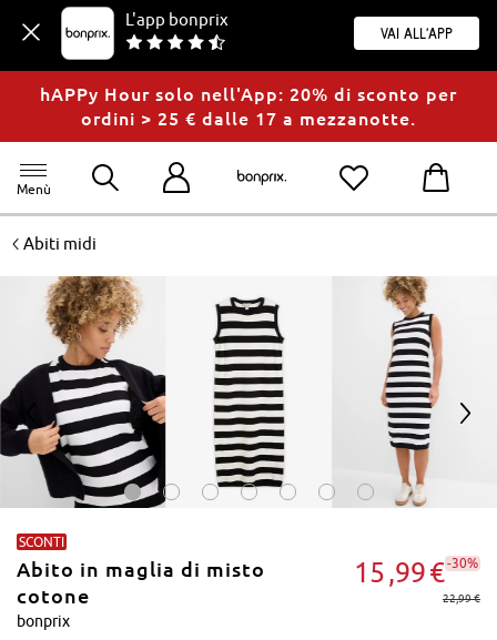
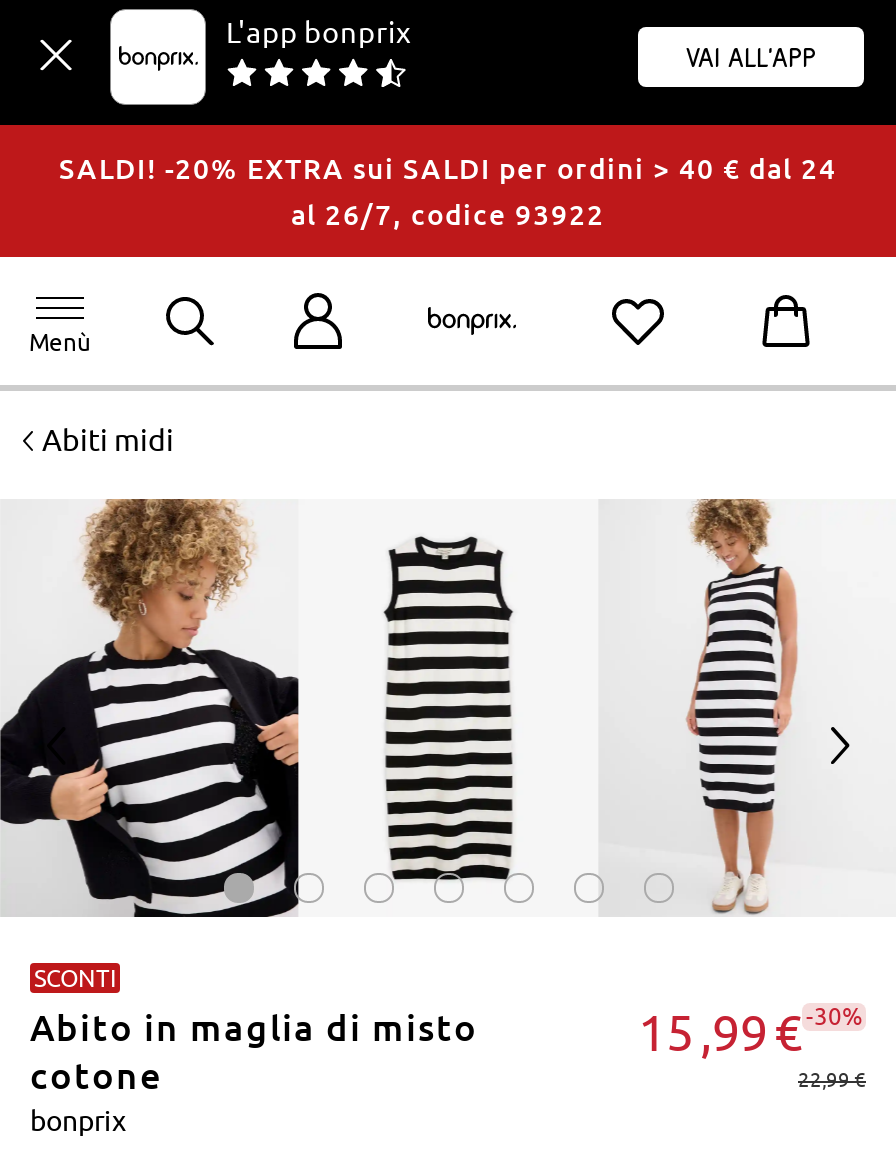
[40,84,457,129] hAPPy Hour solo nell'App: 20% di sconto per | ordini > 25 € dalle 17 a mezzanotte. -> [59,153,837,231] SALDI! -20% EXTRA sui SALDI per ordini > 40 € dal 24 | al 26/7, codice 93922

